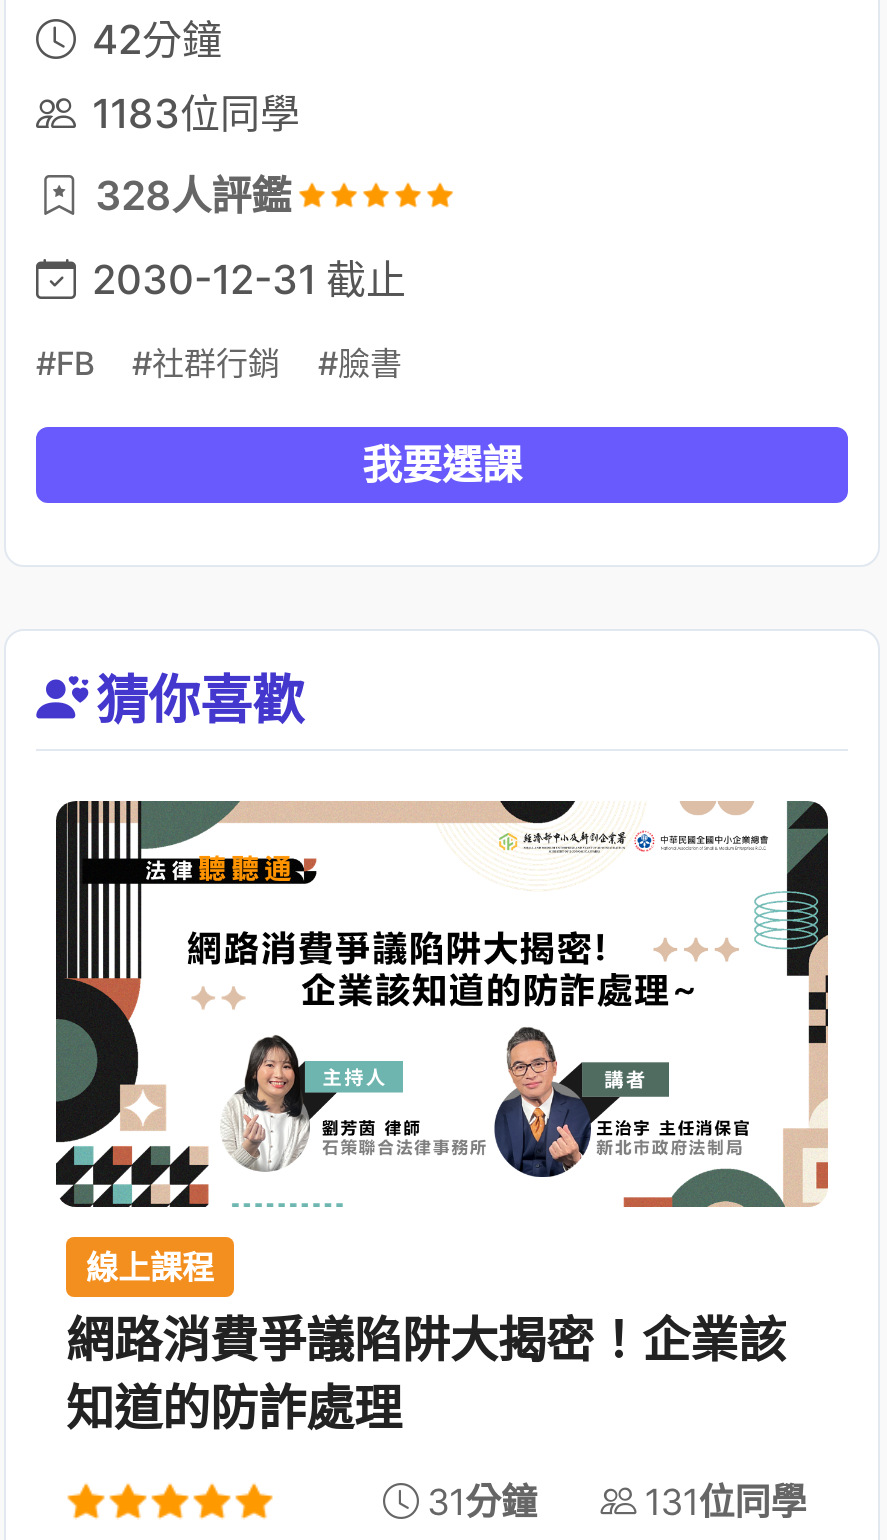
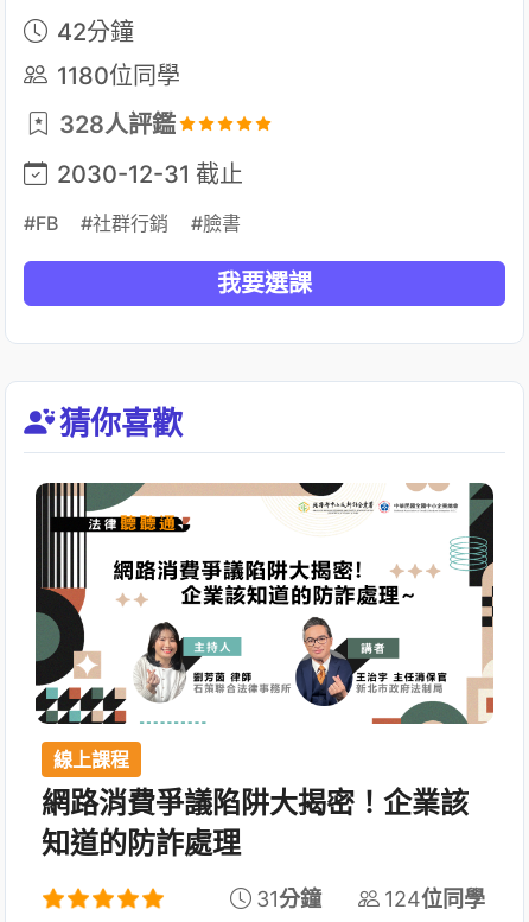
[92,89,300,137] 1183位同學 -> [57,61,180,89] 1180位同學
[645,1481,807,1523] 131位同學 -> [385,886,485,911] 124位同學

